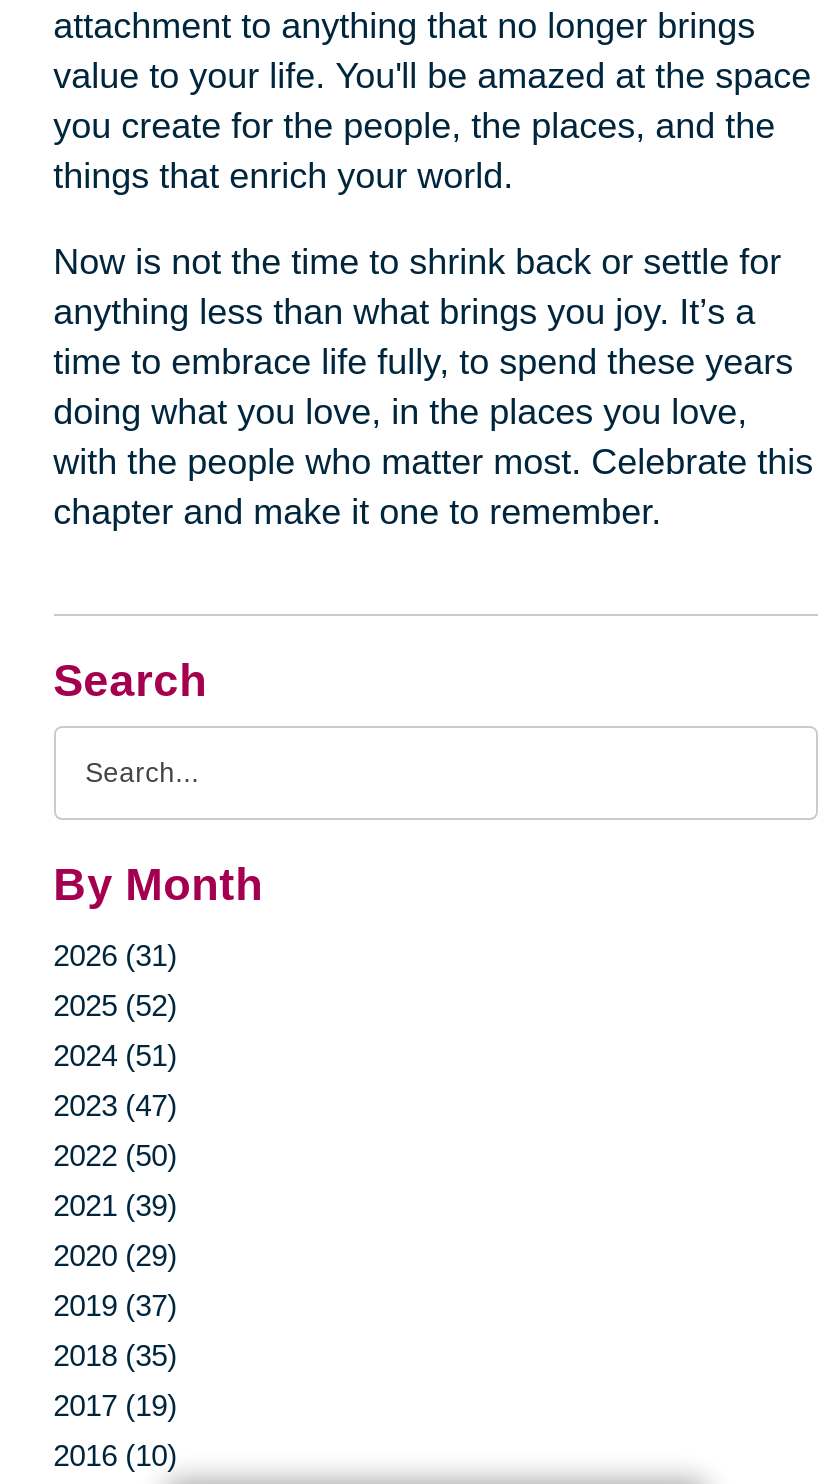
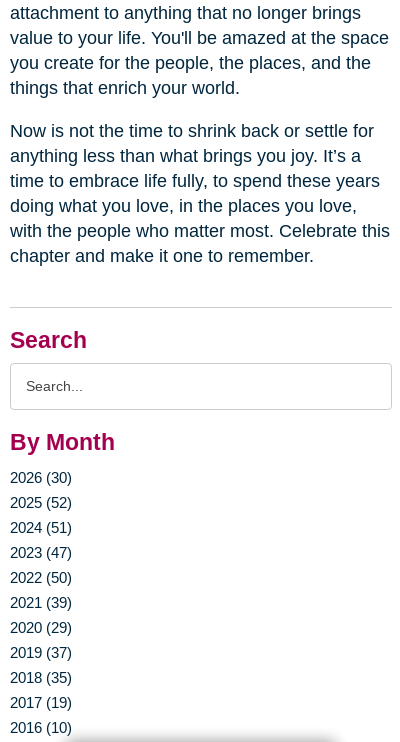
[53,938,177,972] 2026 (31) -> [10,469,72,486] 2026 (30)

